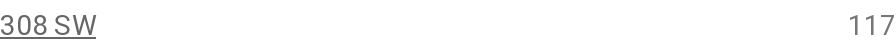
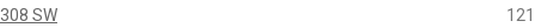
[848,9,896,41] 117 -> [506,6,535,24] 121

